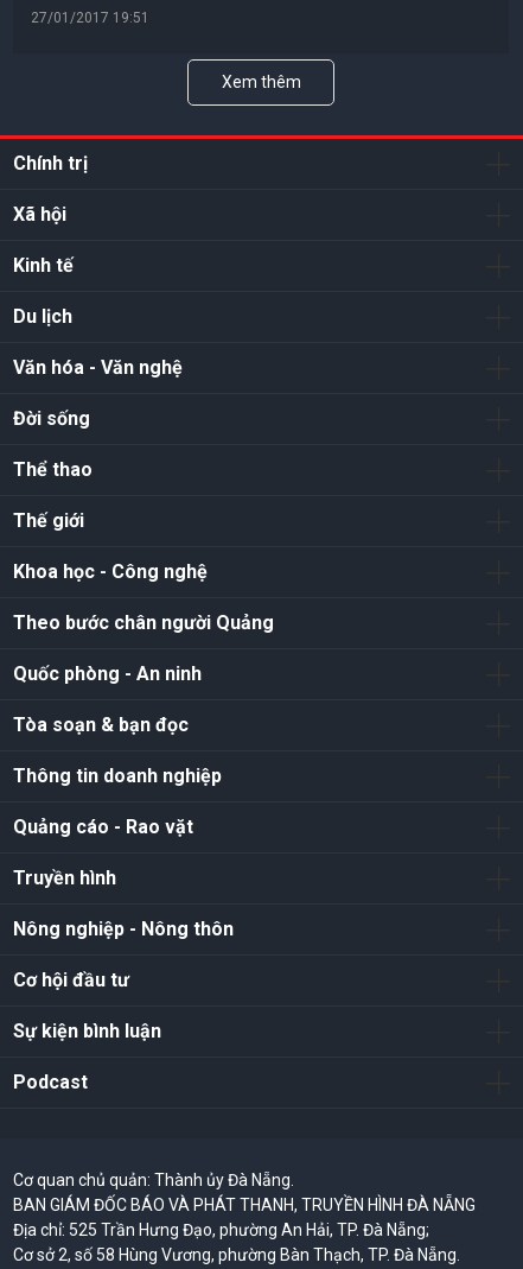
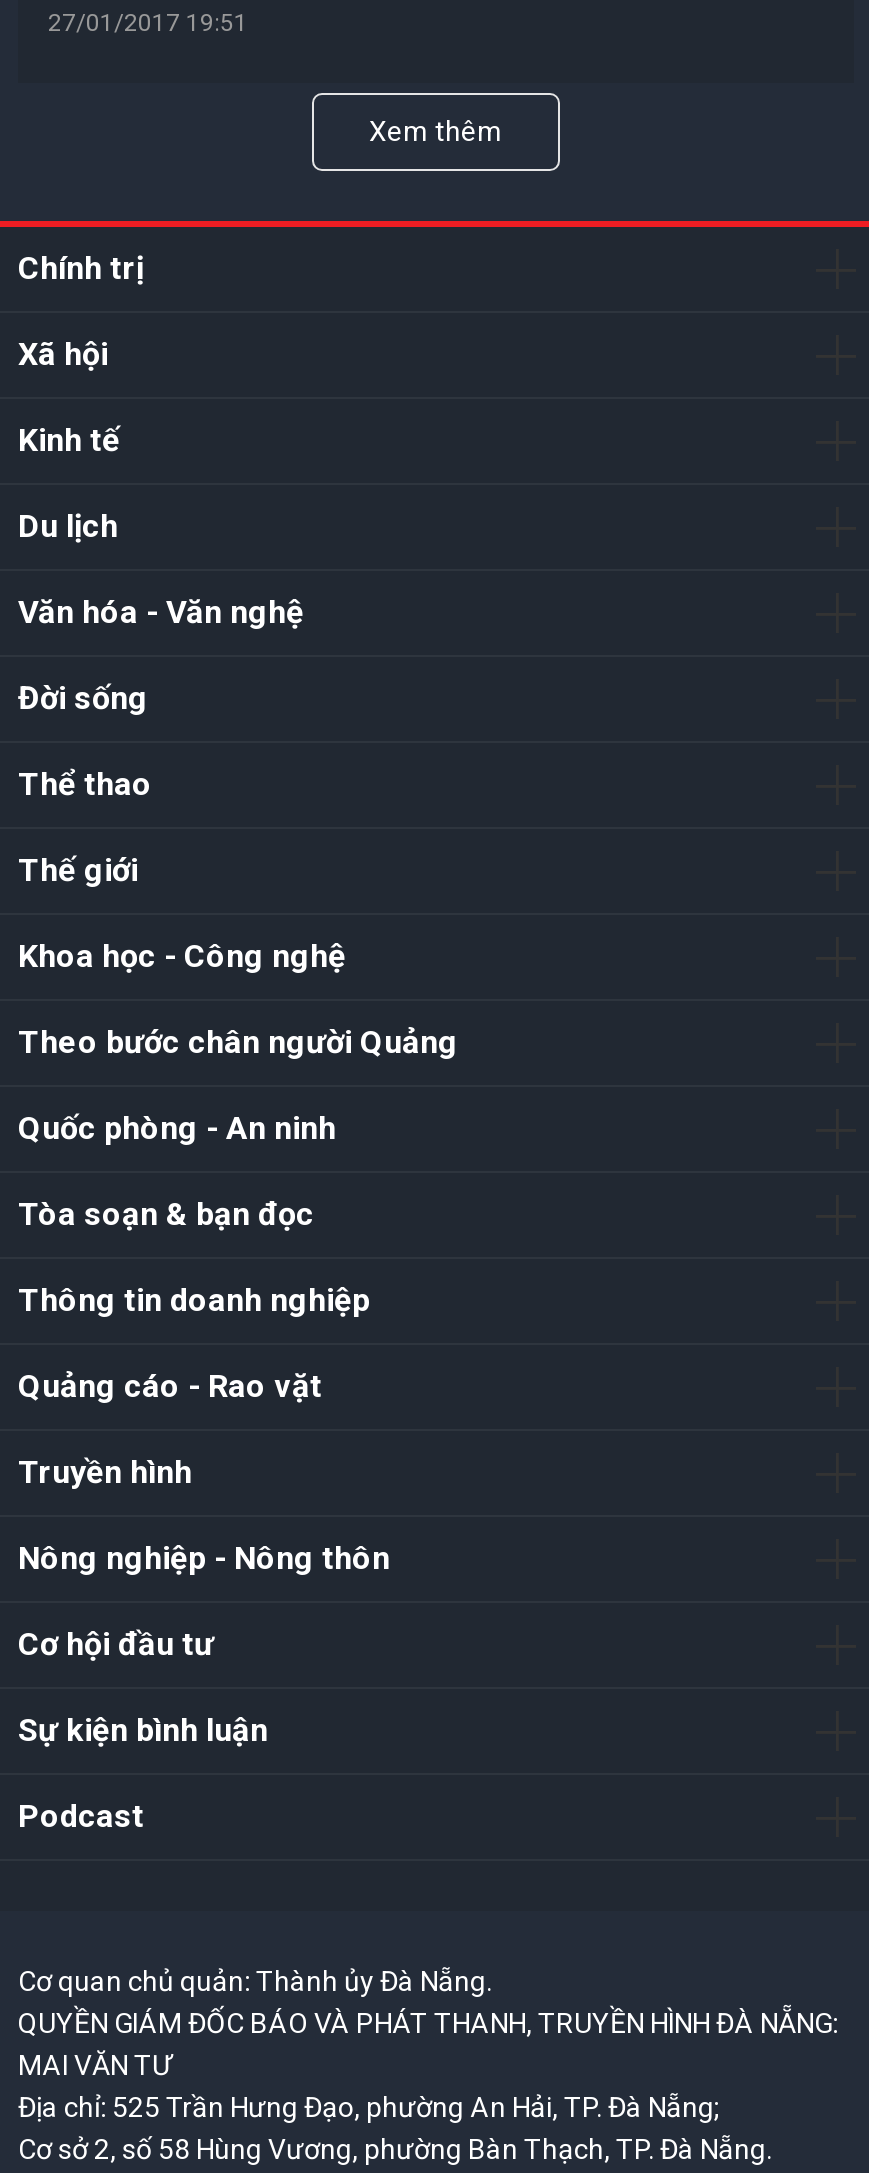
[13,1195,476,1214] BAN GIÁM ĐỐC BÁO VÀ PHÁT THANH, TRUYỀN HÌNH ĐÀ NẴNG -> [18,2007,838,2081] QUYỀN GIÁM ĐỐC BÁO VÀ PHÁT THANH, TRUYỀN HÌNH ĐÀ NẴNG: | MAI VĂN TƯ

